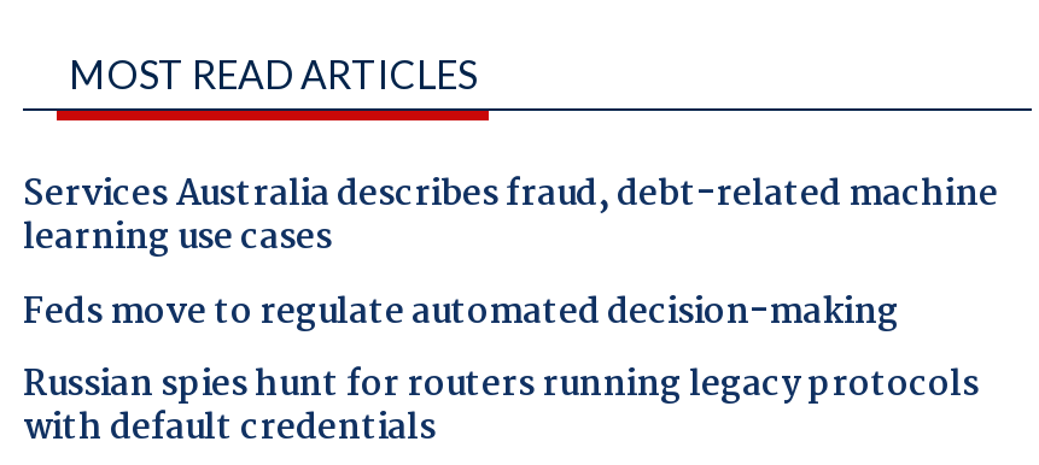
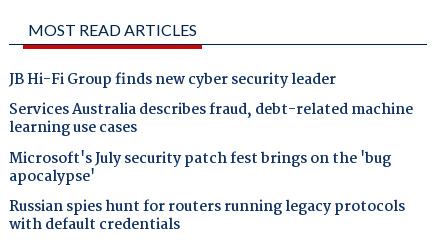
none -> [9,68,336,92] JB Hi-Fi Group finds new cyber security leader
[23,283,899,341] Feds move to regulate automated decision-making -> [9,147,391,189] Microsoft's July security patch fest brings on the 'bug | apocalypse'

